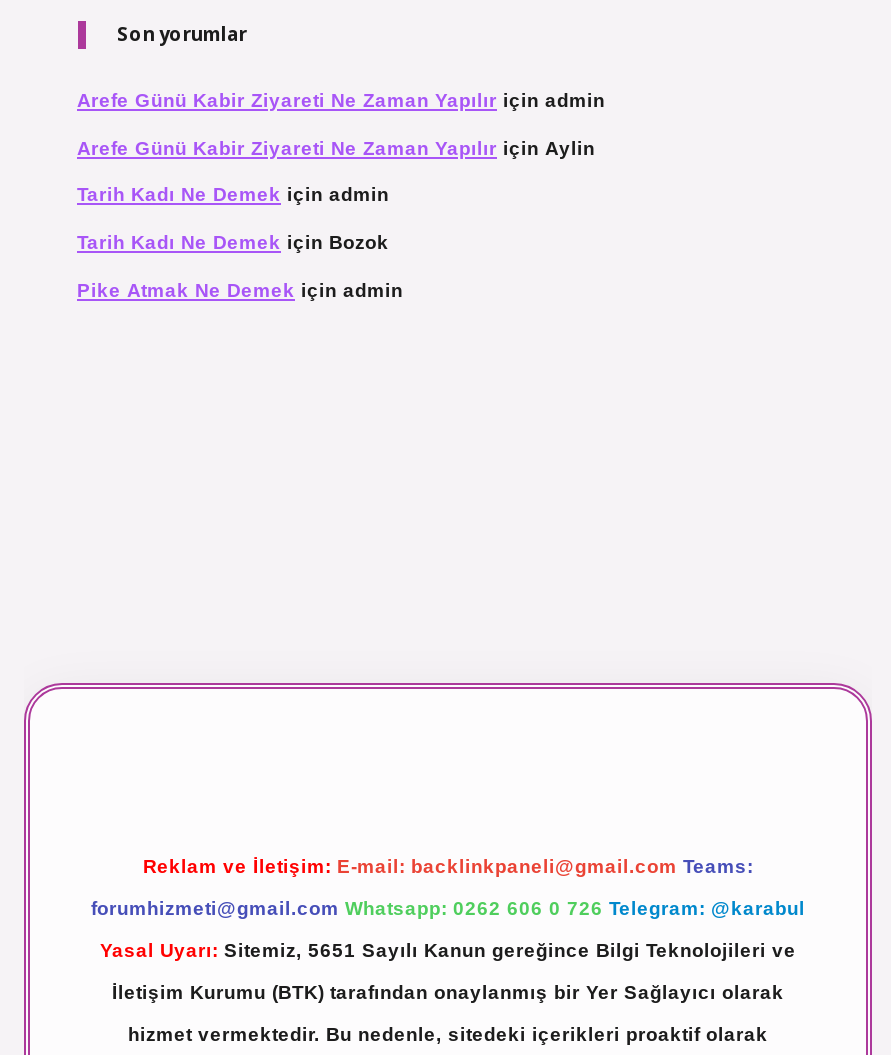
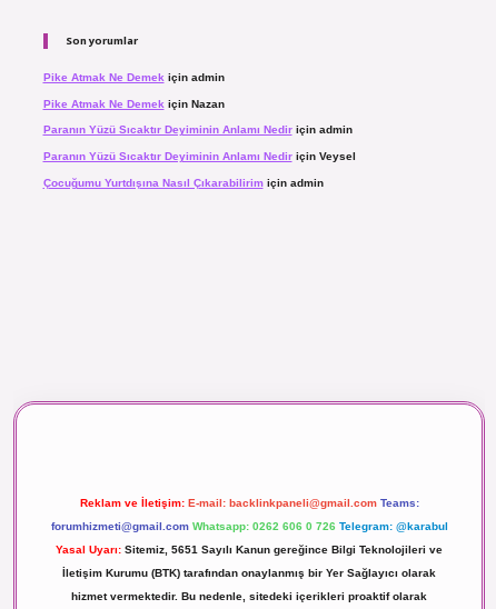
[77,89,605,253] Arefe Günü Kabir Ziyareti Ne Zaman Yapılır için admin | Arefe Günü Kabir Ziyareti Ne Zaman Yapılır için Aylin | Tarih Kadı Ne Demek için admin | Tarih Kadı Ne Demek için Bozok -> none
moved [77,278,403,300] -> [43,71,224,84]: Pike Atmak Ne Demek için admin
none -> [43,98,355,188] Pike Atmak Ne Demek için Nazan | Paranın Yüzü Sıcaktır Deyiminin Anlamı Nedir için admin | Paranın Yüzü Sıcaktır Deyiminin Anlamı Nedir için Veysel | Çocuğumu Yurtdışına Nasıl Çıkarabilirim için admin

